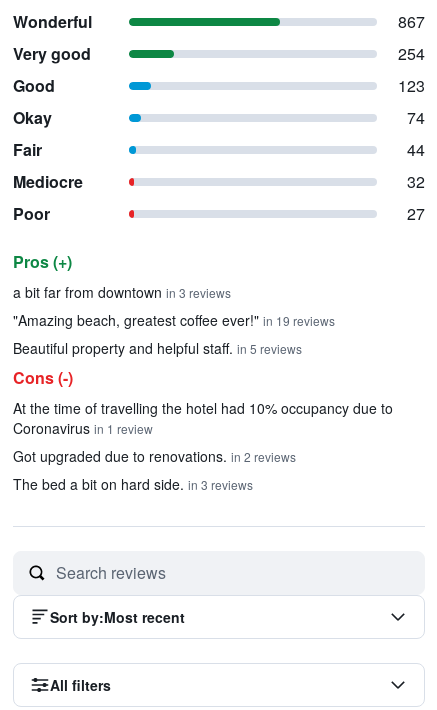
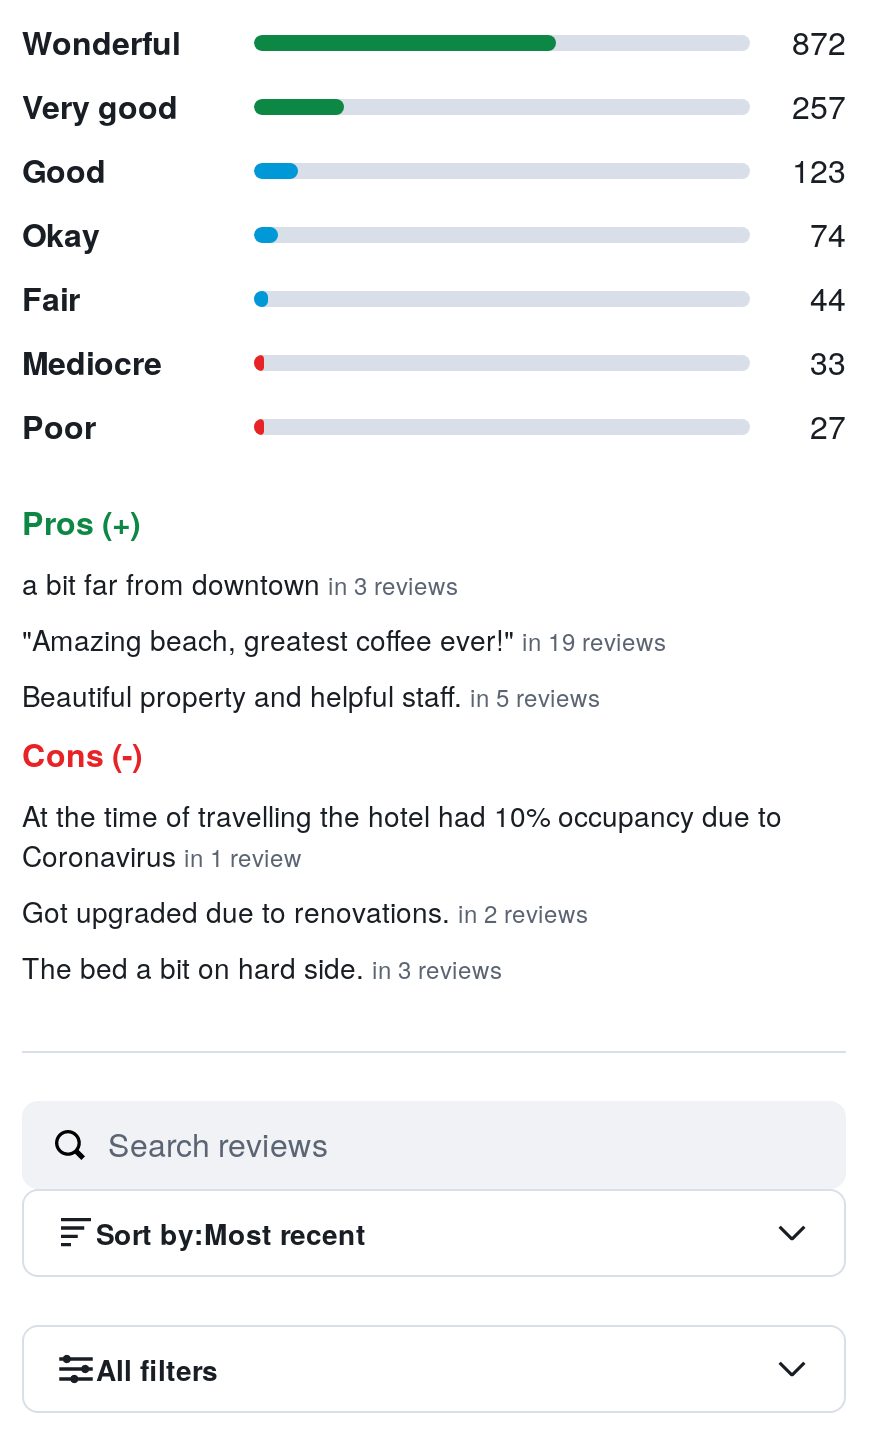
[398,10,425,33] 867 -> [792,19,846,65] 872
[398,42,425,65] 254 -> [792,83,846,129] 257
[407,170,425,193] 32 -> [810,339,846,385] 33

